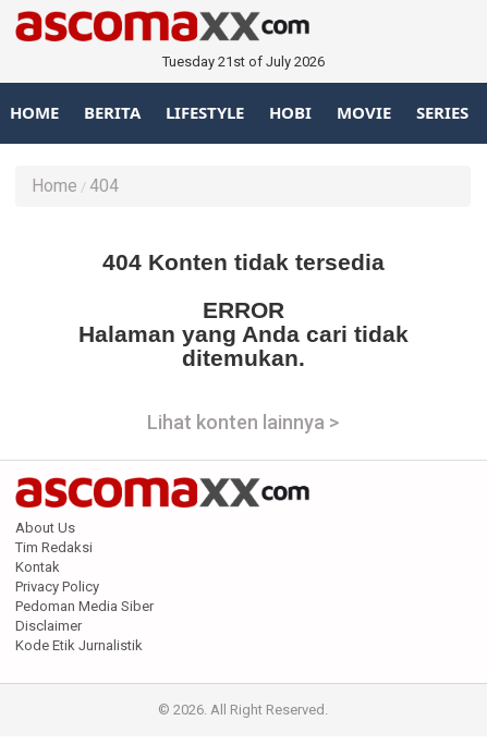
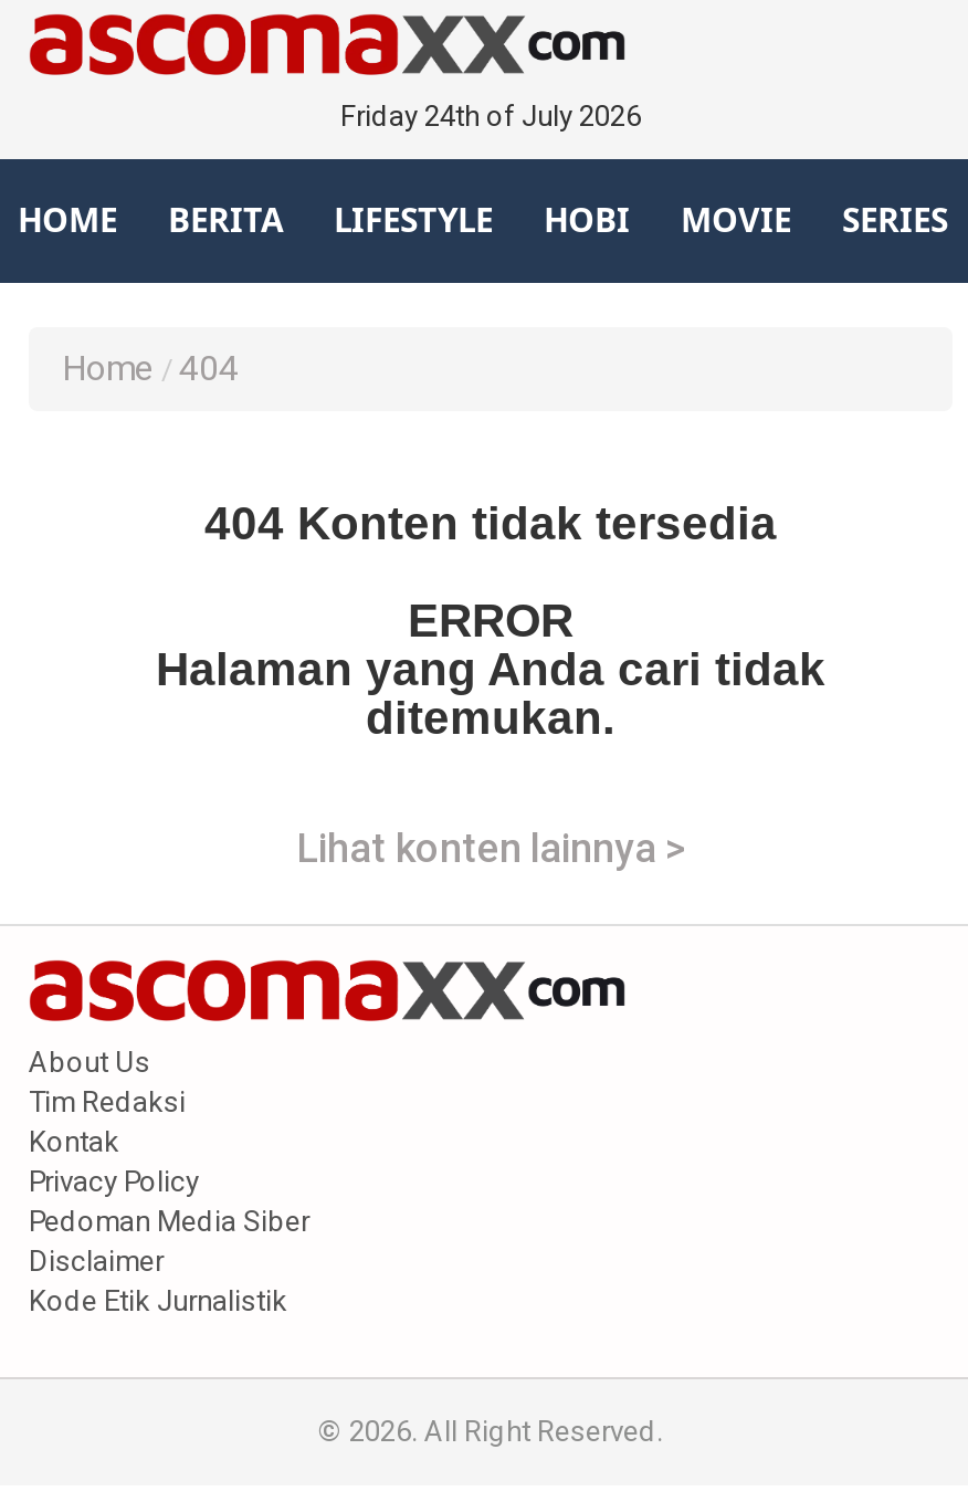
[162,53,324,70] Tuesday 21st of July 2026 -> [340,99,641,132] Friday 24th of July 2026

